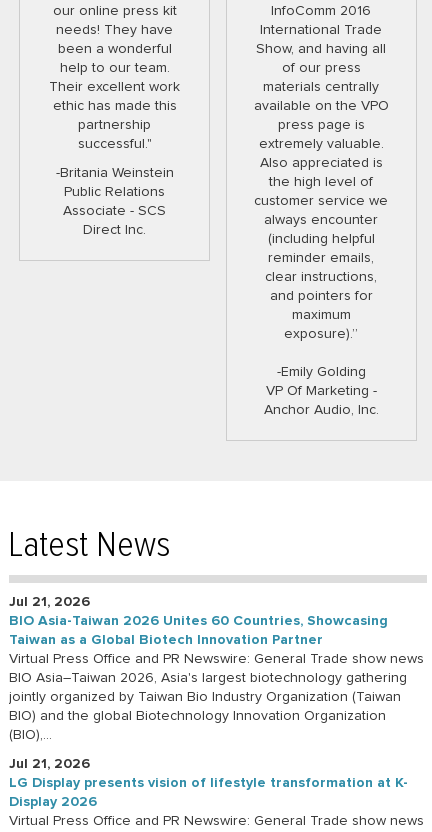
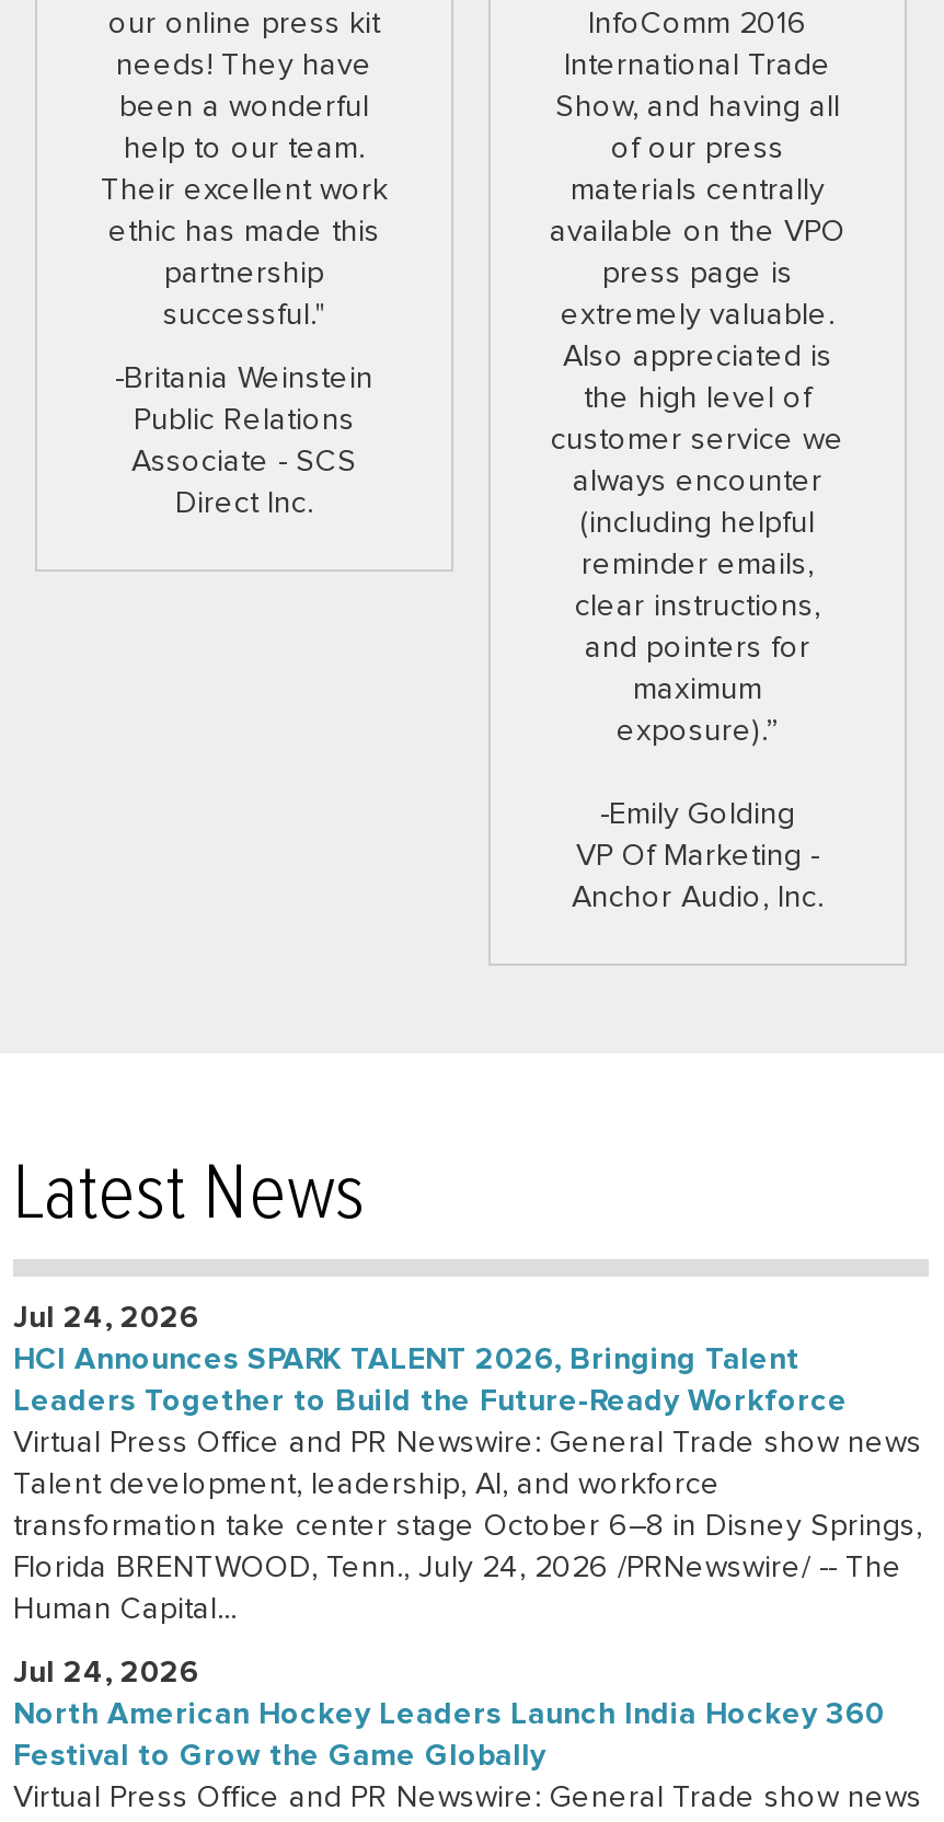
[9,595,388,647] Jul 21, 2026 | BIO Asia-Taiwan 2026 Unites 60 Countries, Showcasing | Taiwan as a Global Biotech Innovation Partner -> [13,1303,848,1417] Jul 24, 2026 | HCI Announces SPARK TALENT 2026, Bringing Talent | Leaders Together to Build the Future-Ready Workforce
[9,671,407,742] BIO Asia–Taiwan 2026, Asia's largest biotechnology gathering | jointly organized by Taiwan Bio Industry Organization (Taiwan | BIO) and the global Biotechnology Innovation Organization | (BIO),... -> [13,1469,922,1625] Talent development, leadership, AI, and workforce | transformation take center stage October 6–8 in Disney Springs, | Florida BRENTWOOD, Tenn., July 24, 2026 /PRNewswire/ -- The | Human Capital...
[9,757,408,809] Jul 21, 2026 | LG Display presents vision of lifestyle transformation at K- | Display 2026 -> [13,1658,885,1772] Jul 24, 2026 | North American Hockey Leaders Launch India Hockey 360 | Festival to Grow the Game Globally

